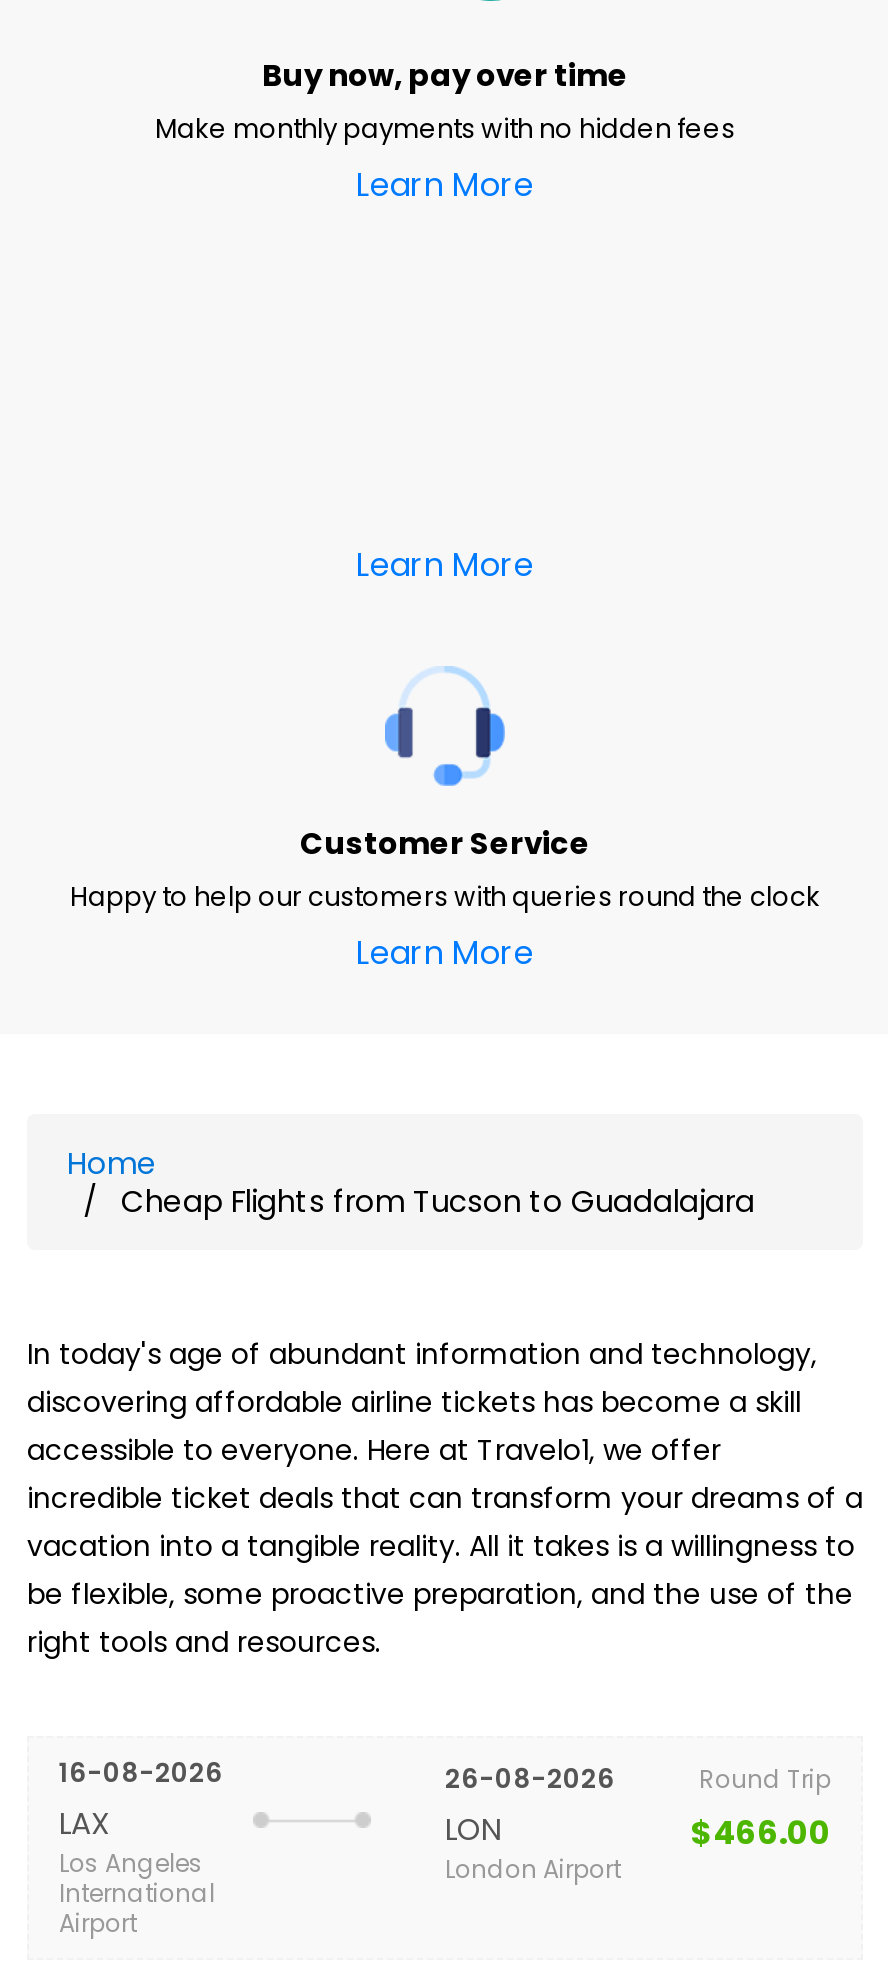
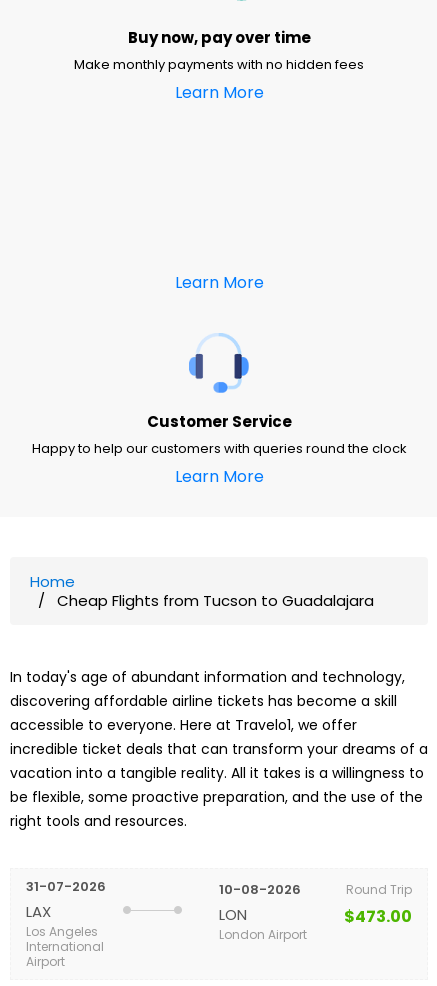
[59,1754,223,1792] 16-08-2026 -> [26,877,106,896] 31-07-2026
[445,1760,615,1798] 26-08-2026 -> [219,880,301,899] 10-08-2026
[691,1810,831,1856] $466.00 -> [344,905,412,928] $473.00

